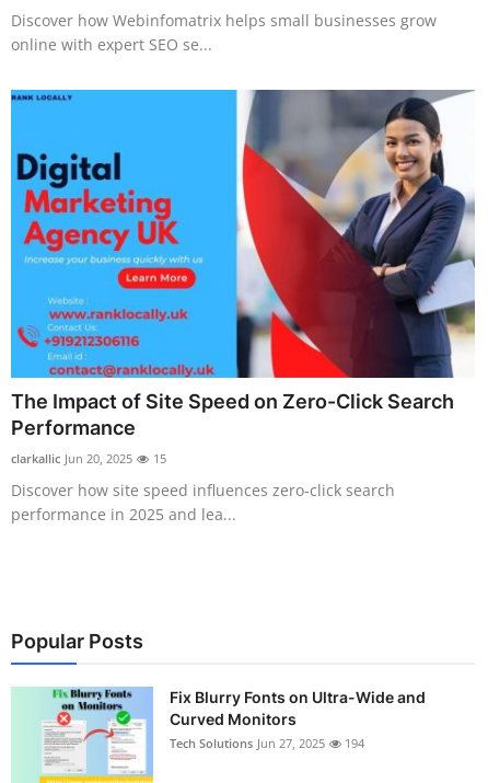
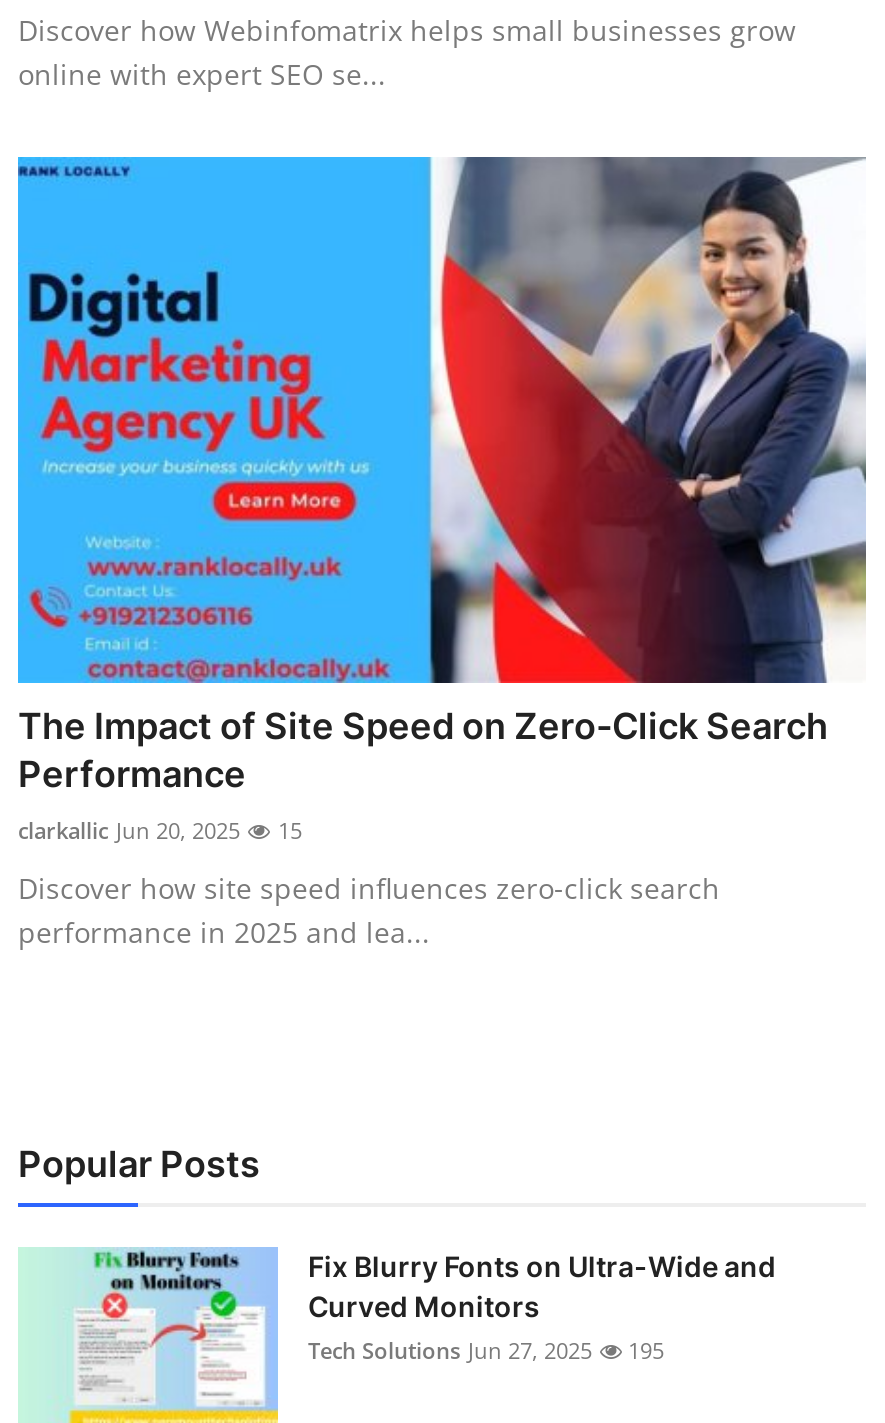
[170,734,364,751] Tech Solutions Jun 27, 2025 194 -> [308,1334,664,1364] Tech Solutions Jun 27, 2025 195

